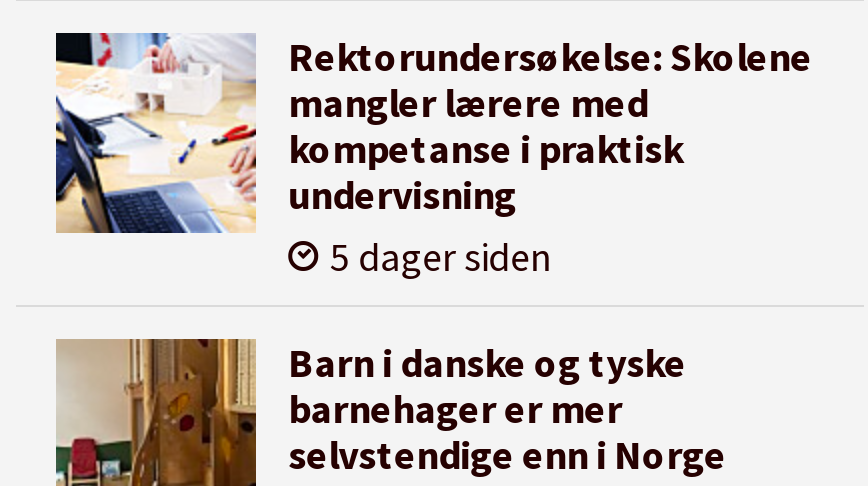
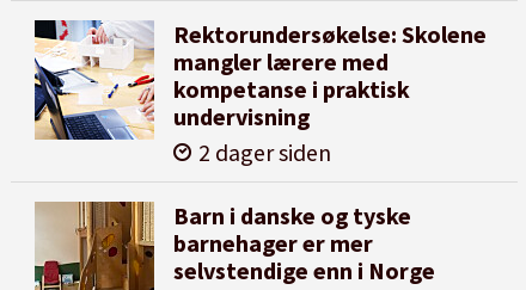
[330,230,552,280] 5 dager siden -> [199,137,331,167] 2 dager siden

